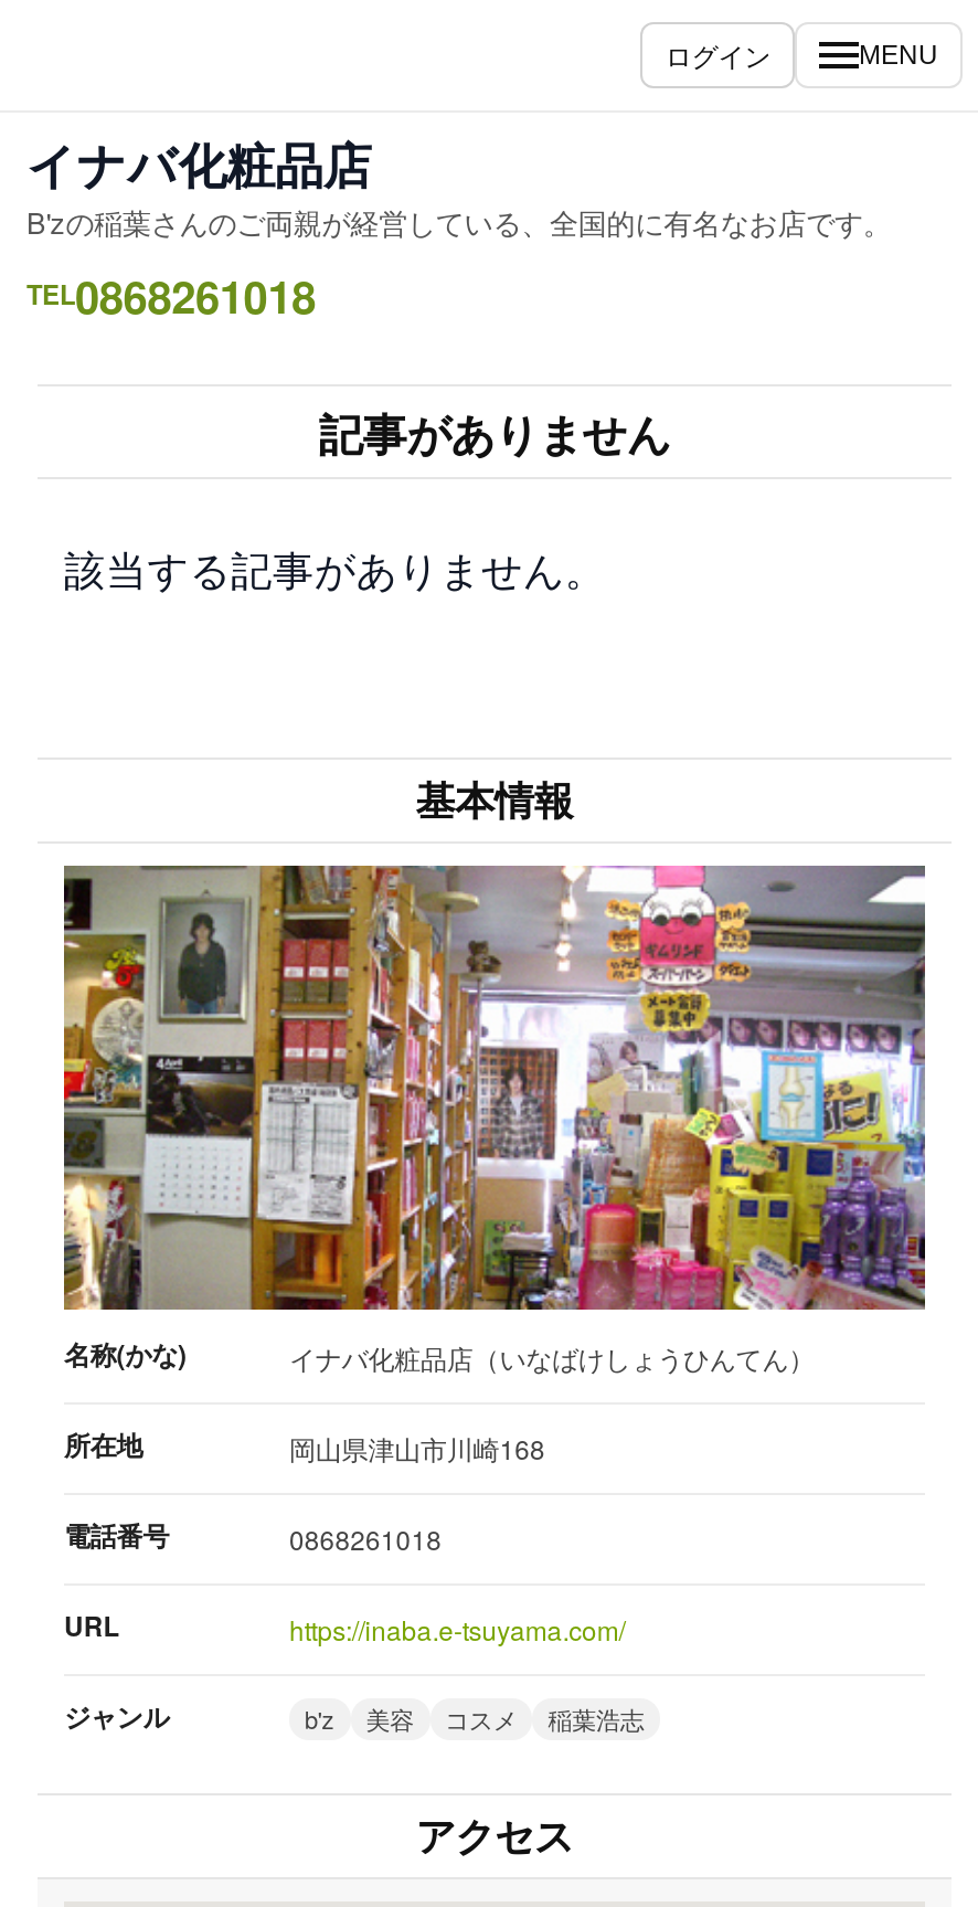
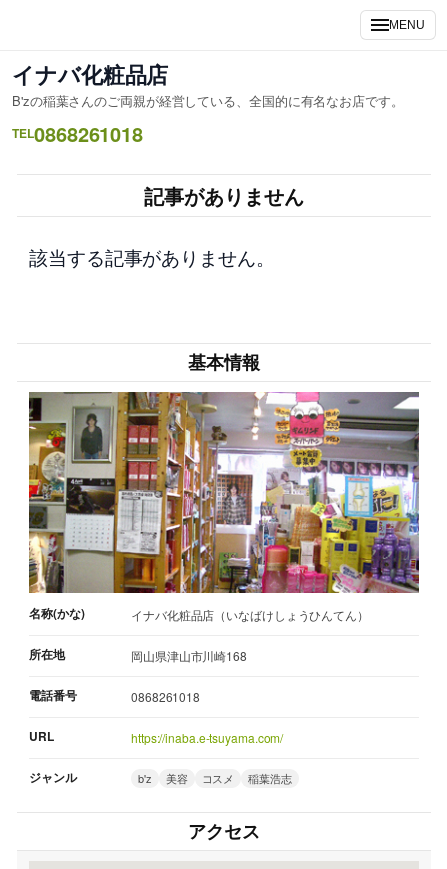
[665,35,770,73] ログイン -> none

